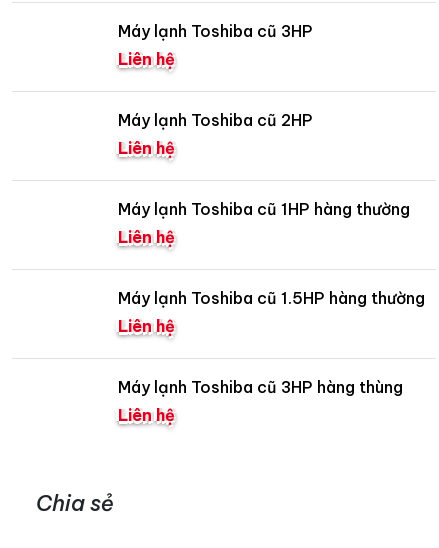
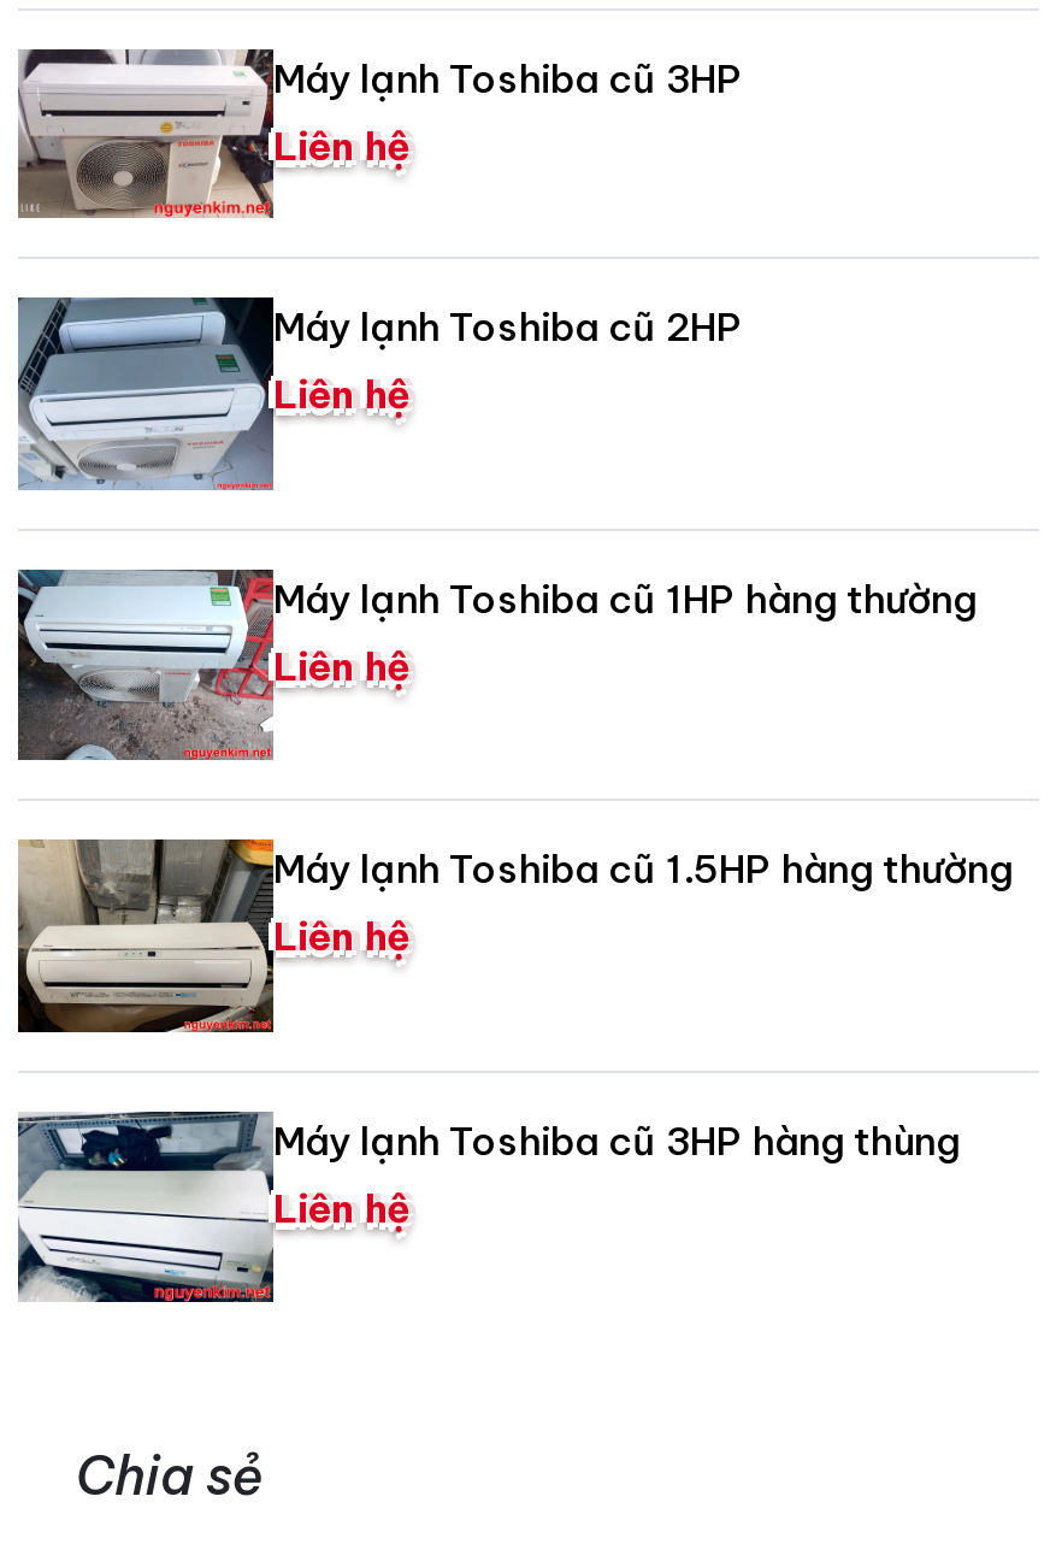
none -> [16,46,276,219] [image]
none -> [16,294,276,491] [image]
none -> [16,566,276,764] [image]
none -> [16,836,276,1036] [image]
none -> [16,1108,276,1306] [image]

